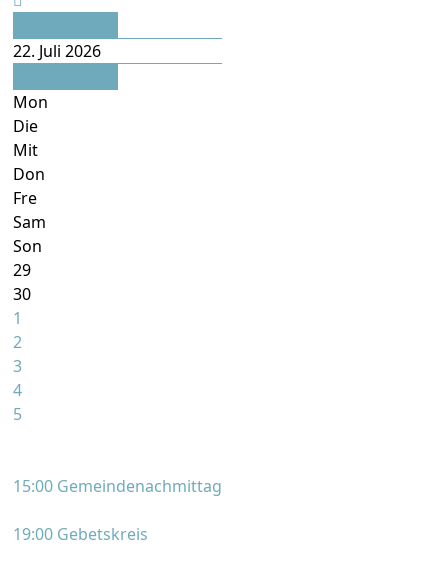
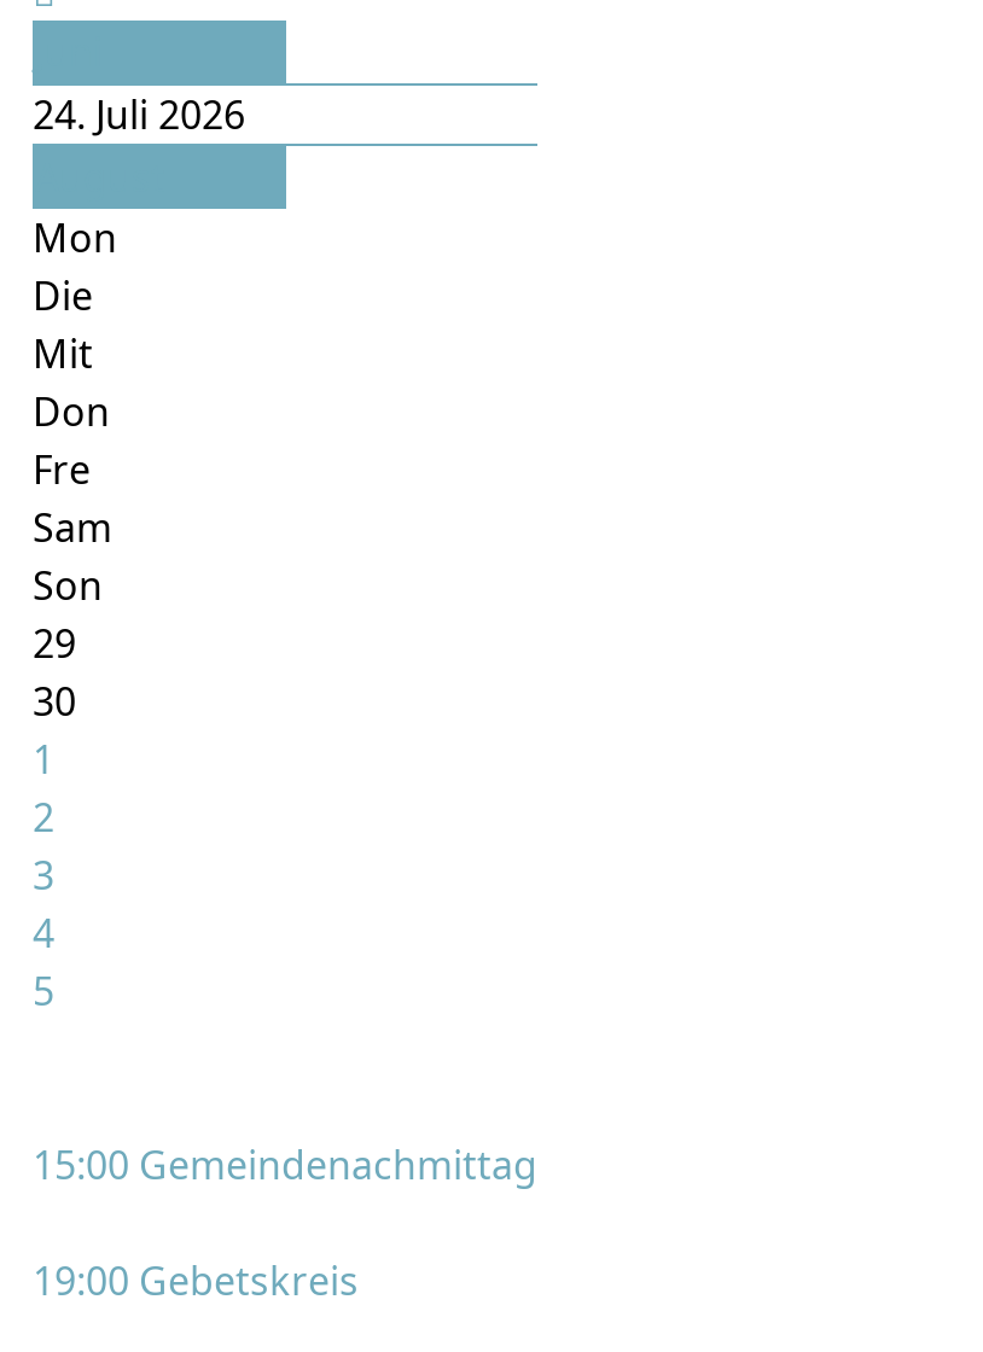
[13,40,101,62] 22. Juli 2026 -> [33,88,245,141] 24. Juli 2026

